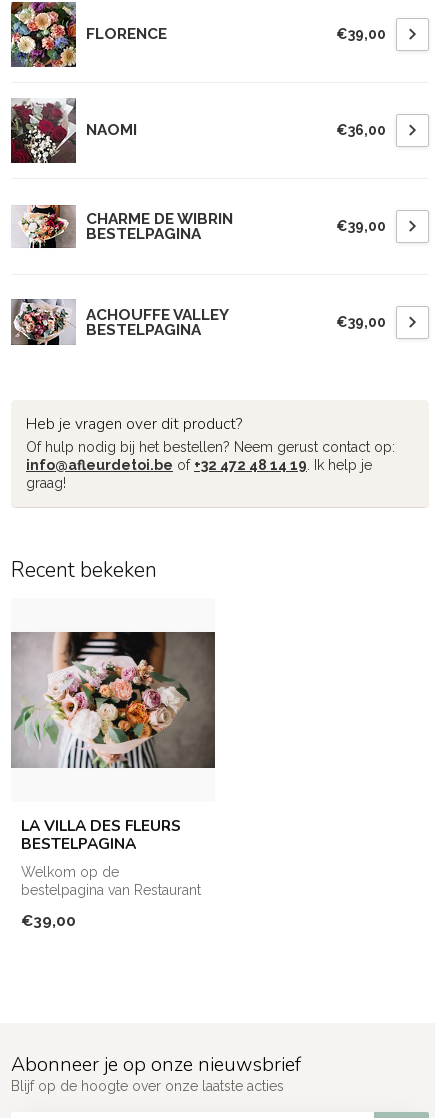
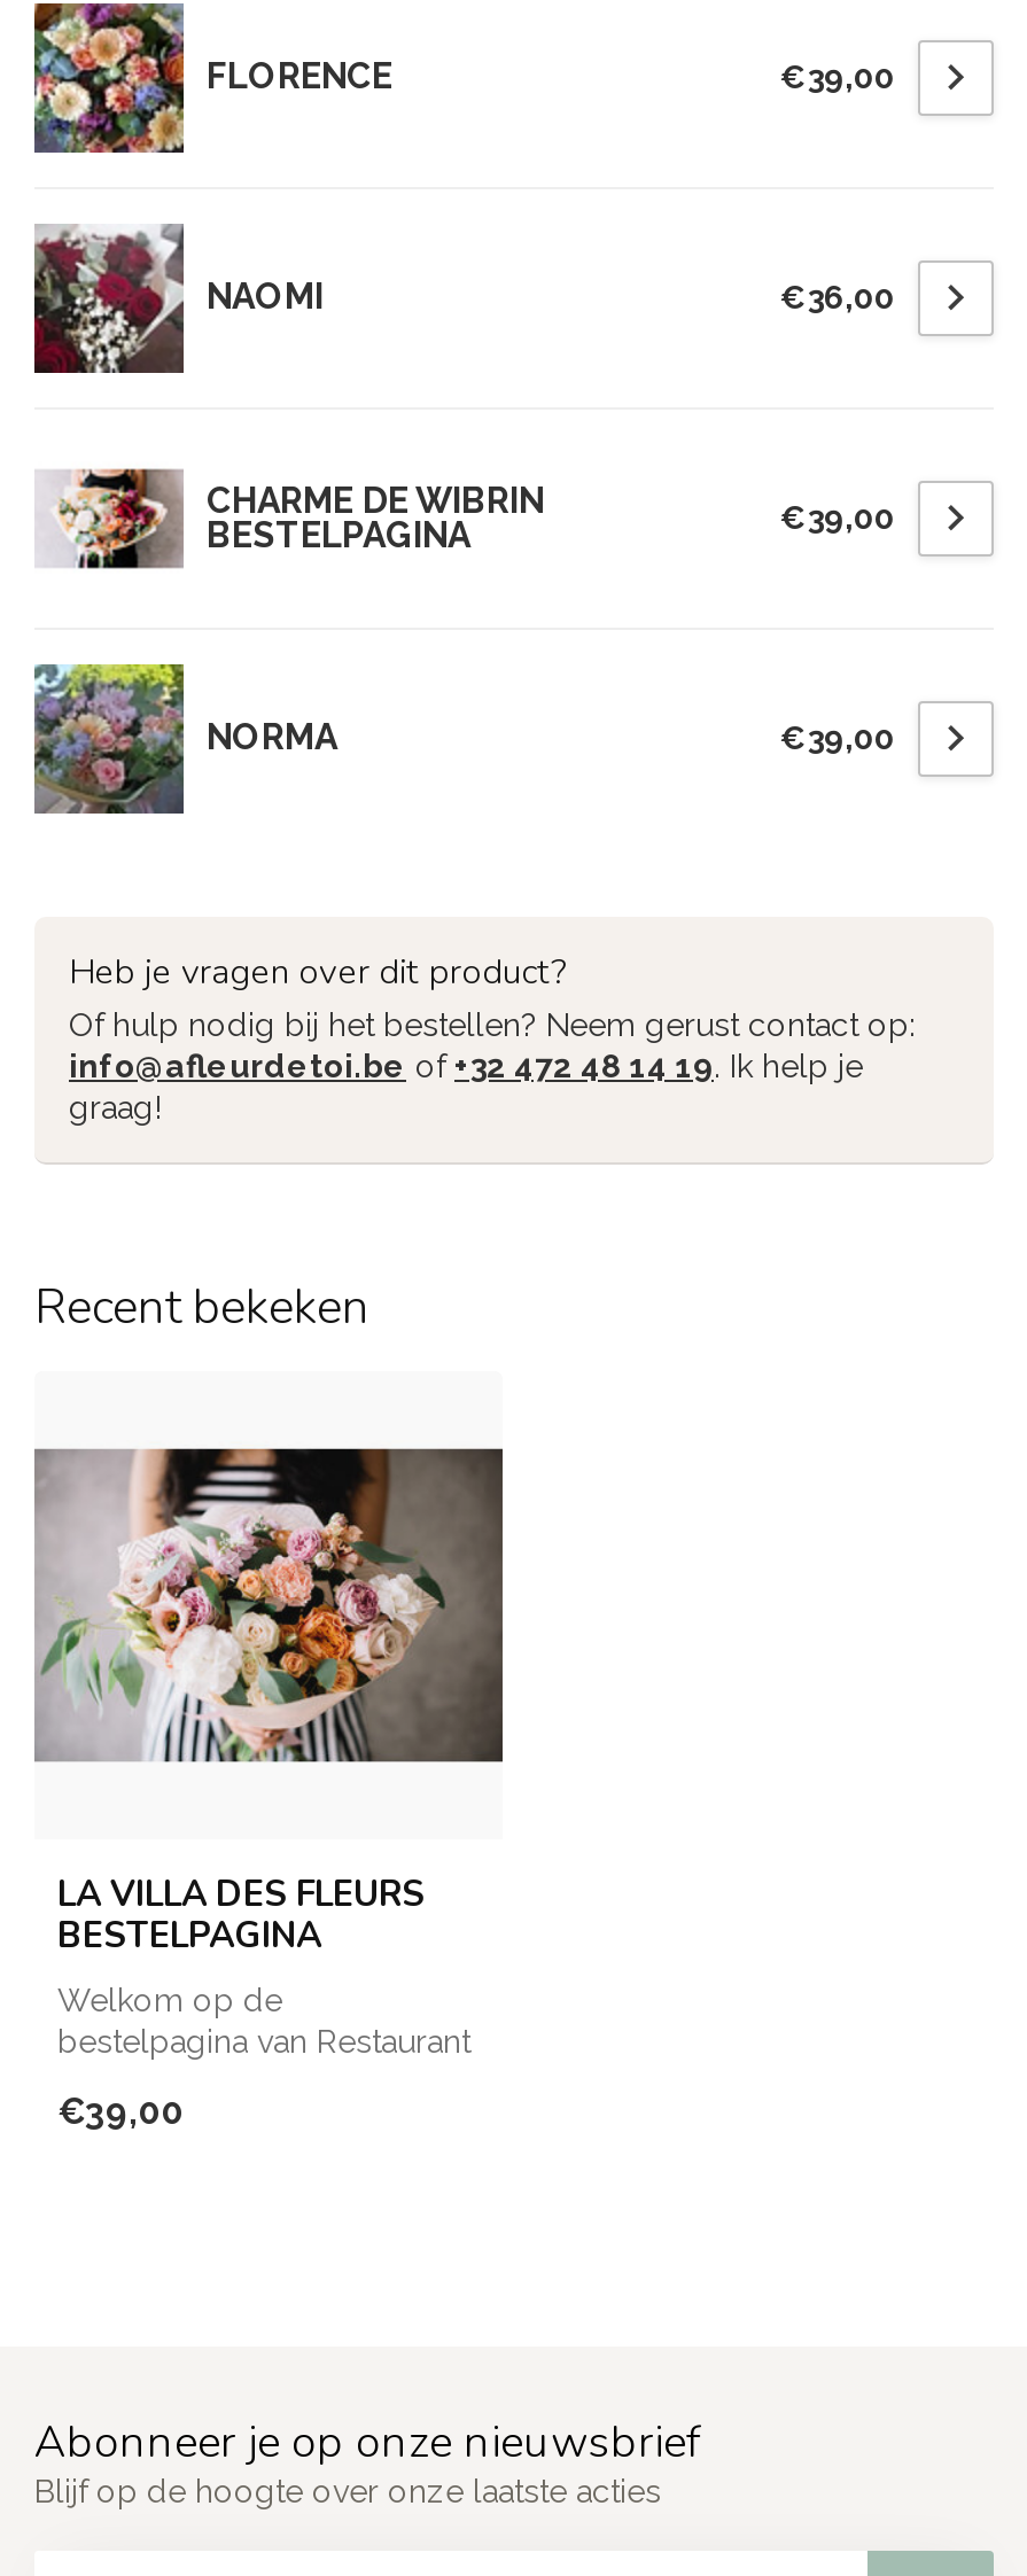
[11,290,228,355] [image] | ACHOUFFE VALLEY | BESTELPAGINA -> [32,662,337,816] [image] | NORMA

